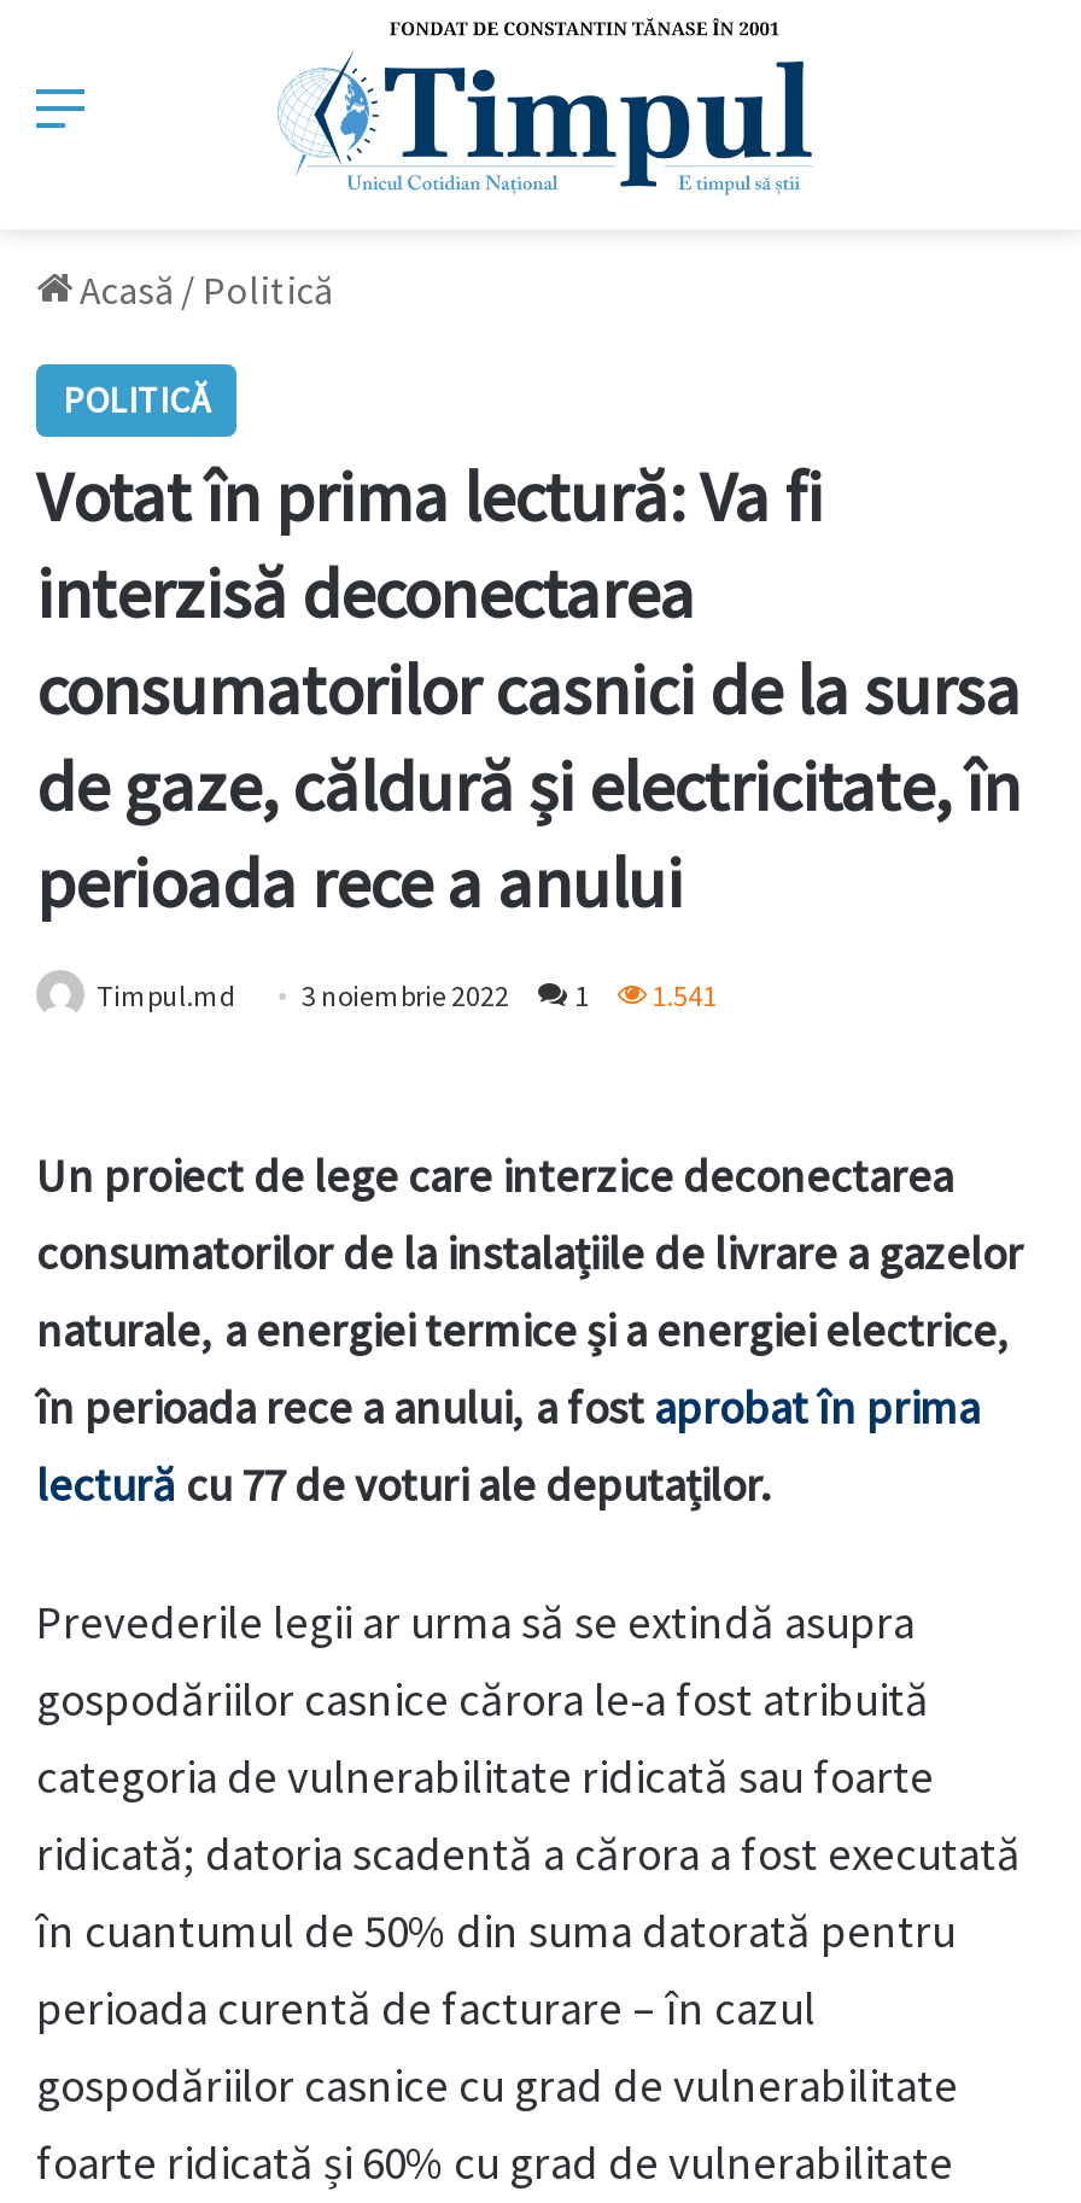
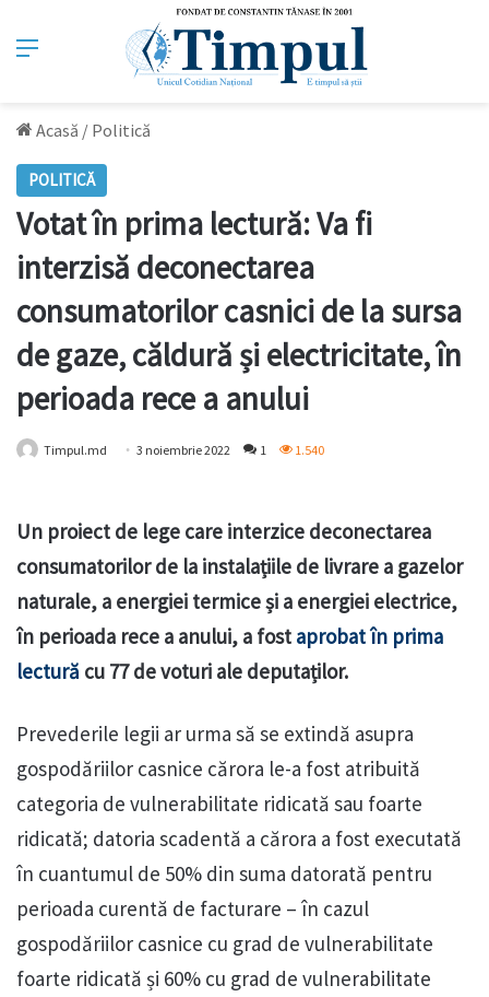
[97,978,717,1014] Timpul.md 3 noiembrie 2022 1 1.541 -> [44,442,324,458] Timpul.md 3 noiembrie 2022 1 1.540

